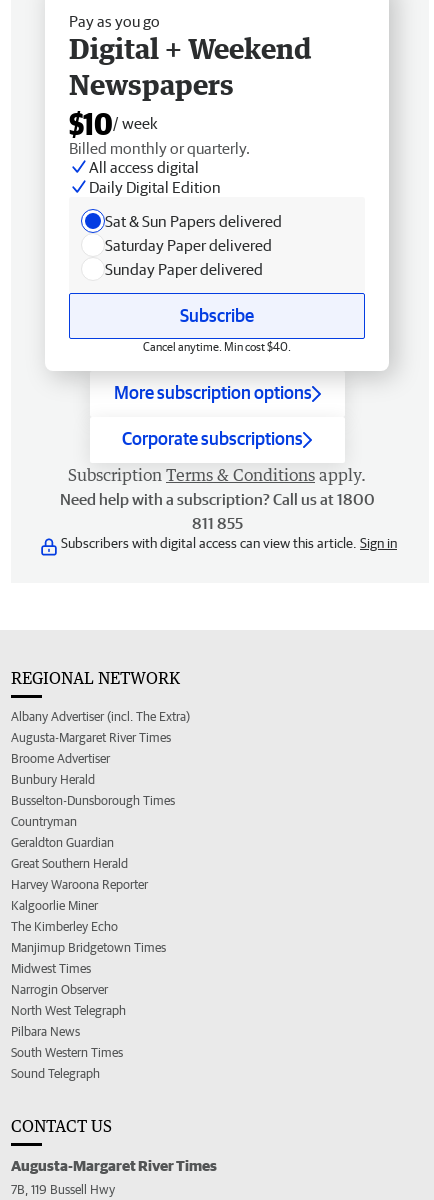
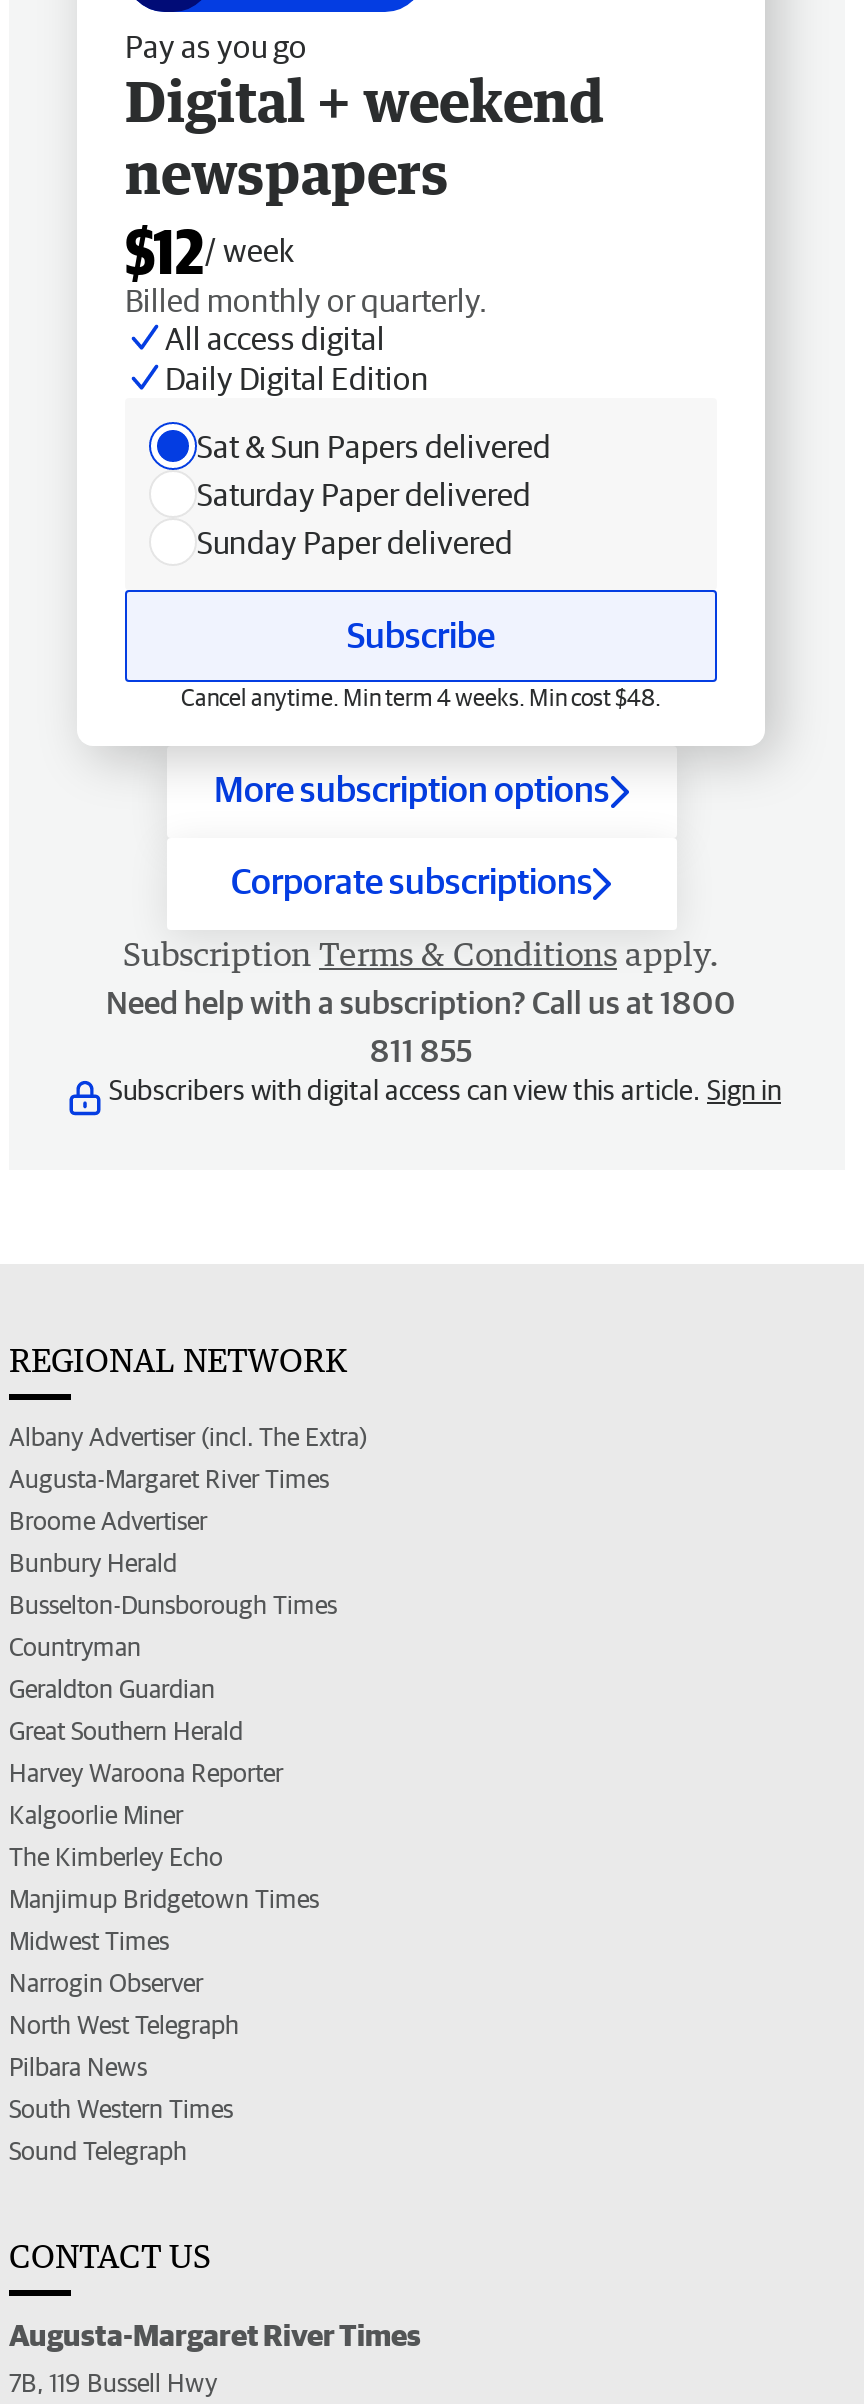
[69,31,312,141] Digital + Weekend | Newspapers | $10/ week -> [125,66,605,286] Digital + weekend | newspapers | $12/ week
[143,340,291,353] Cancel anytime. Min cost $40. -> [181,684,661,710] Cancel anytime. Min term 4 weeks. Min cost $48.

